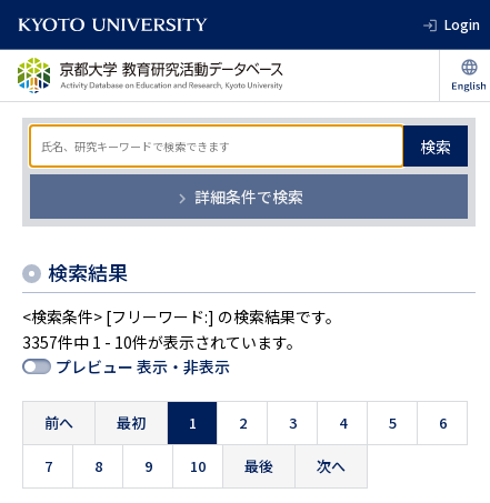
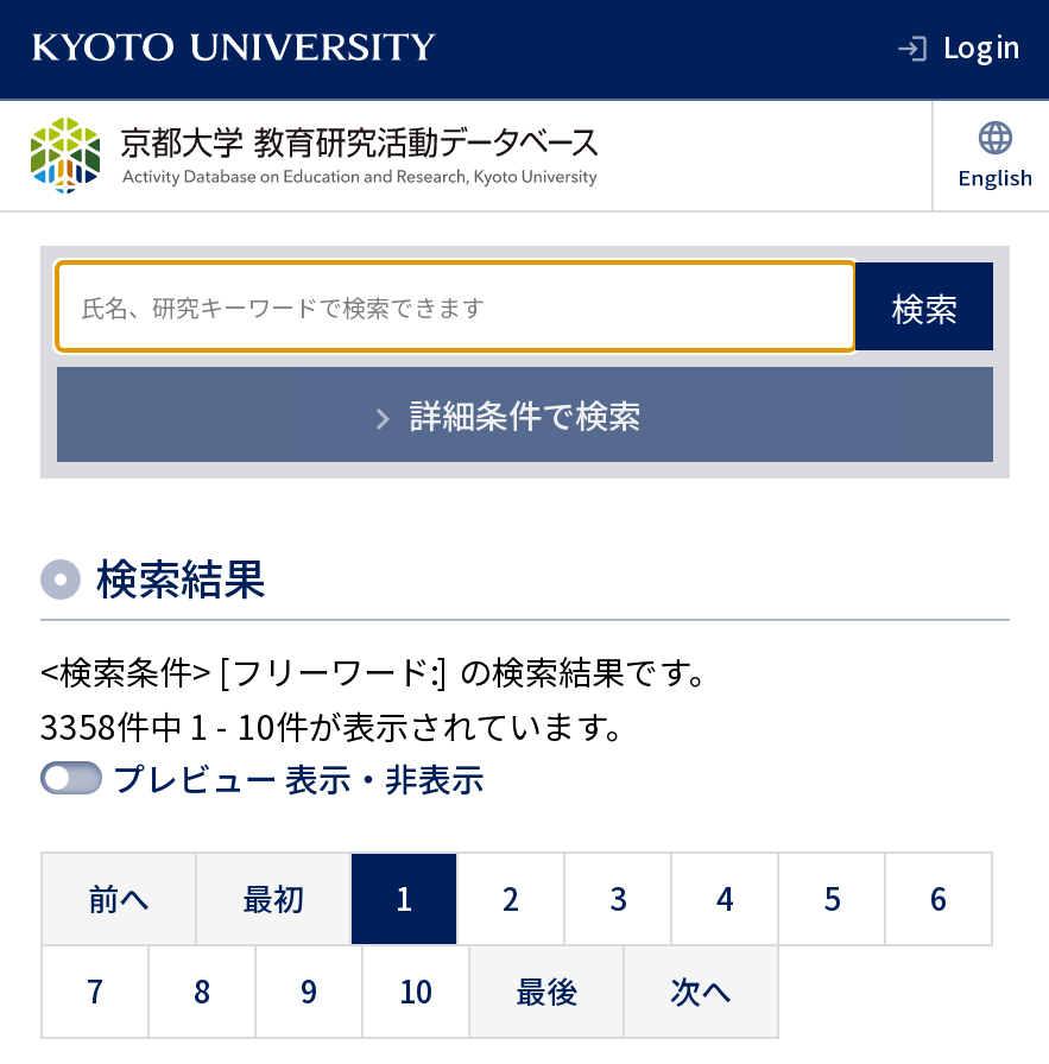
[22,331,302,353] 3357件中 1 - 10件が表示されています。 -> [40,702,639,749] 3358件中 1 - 10件が表示されています。

